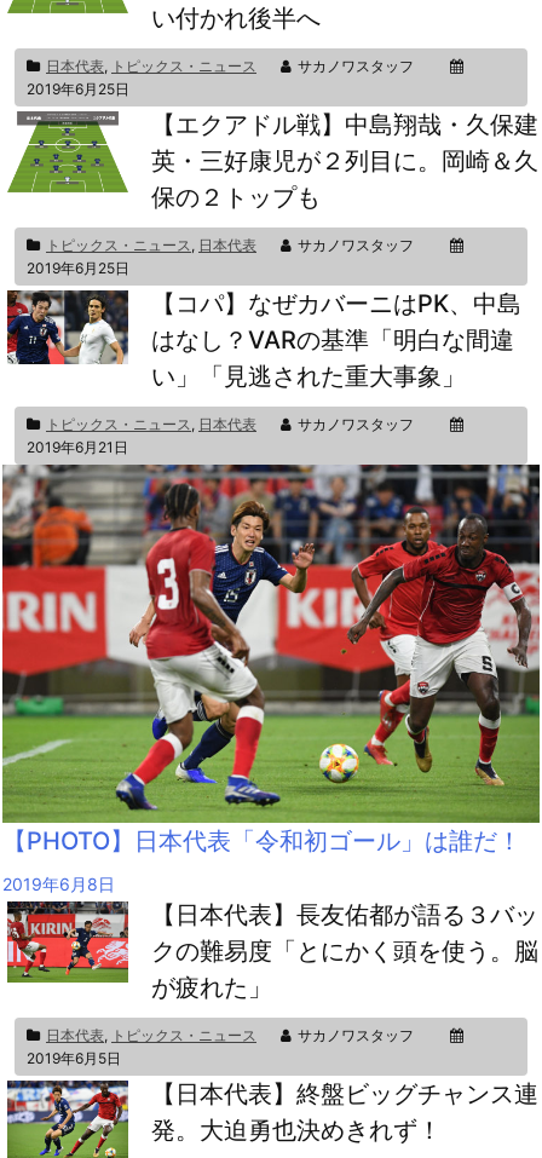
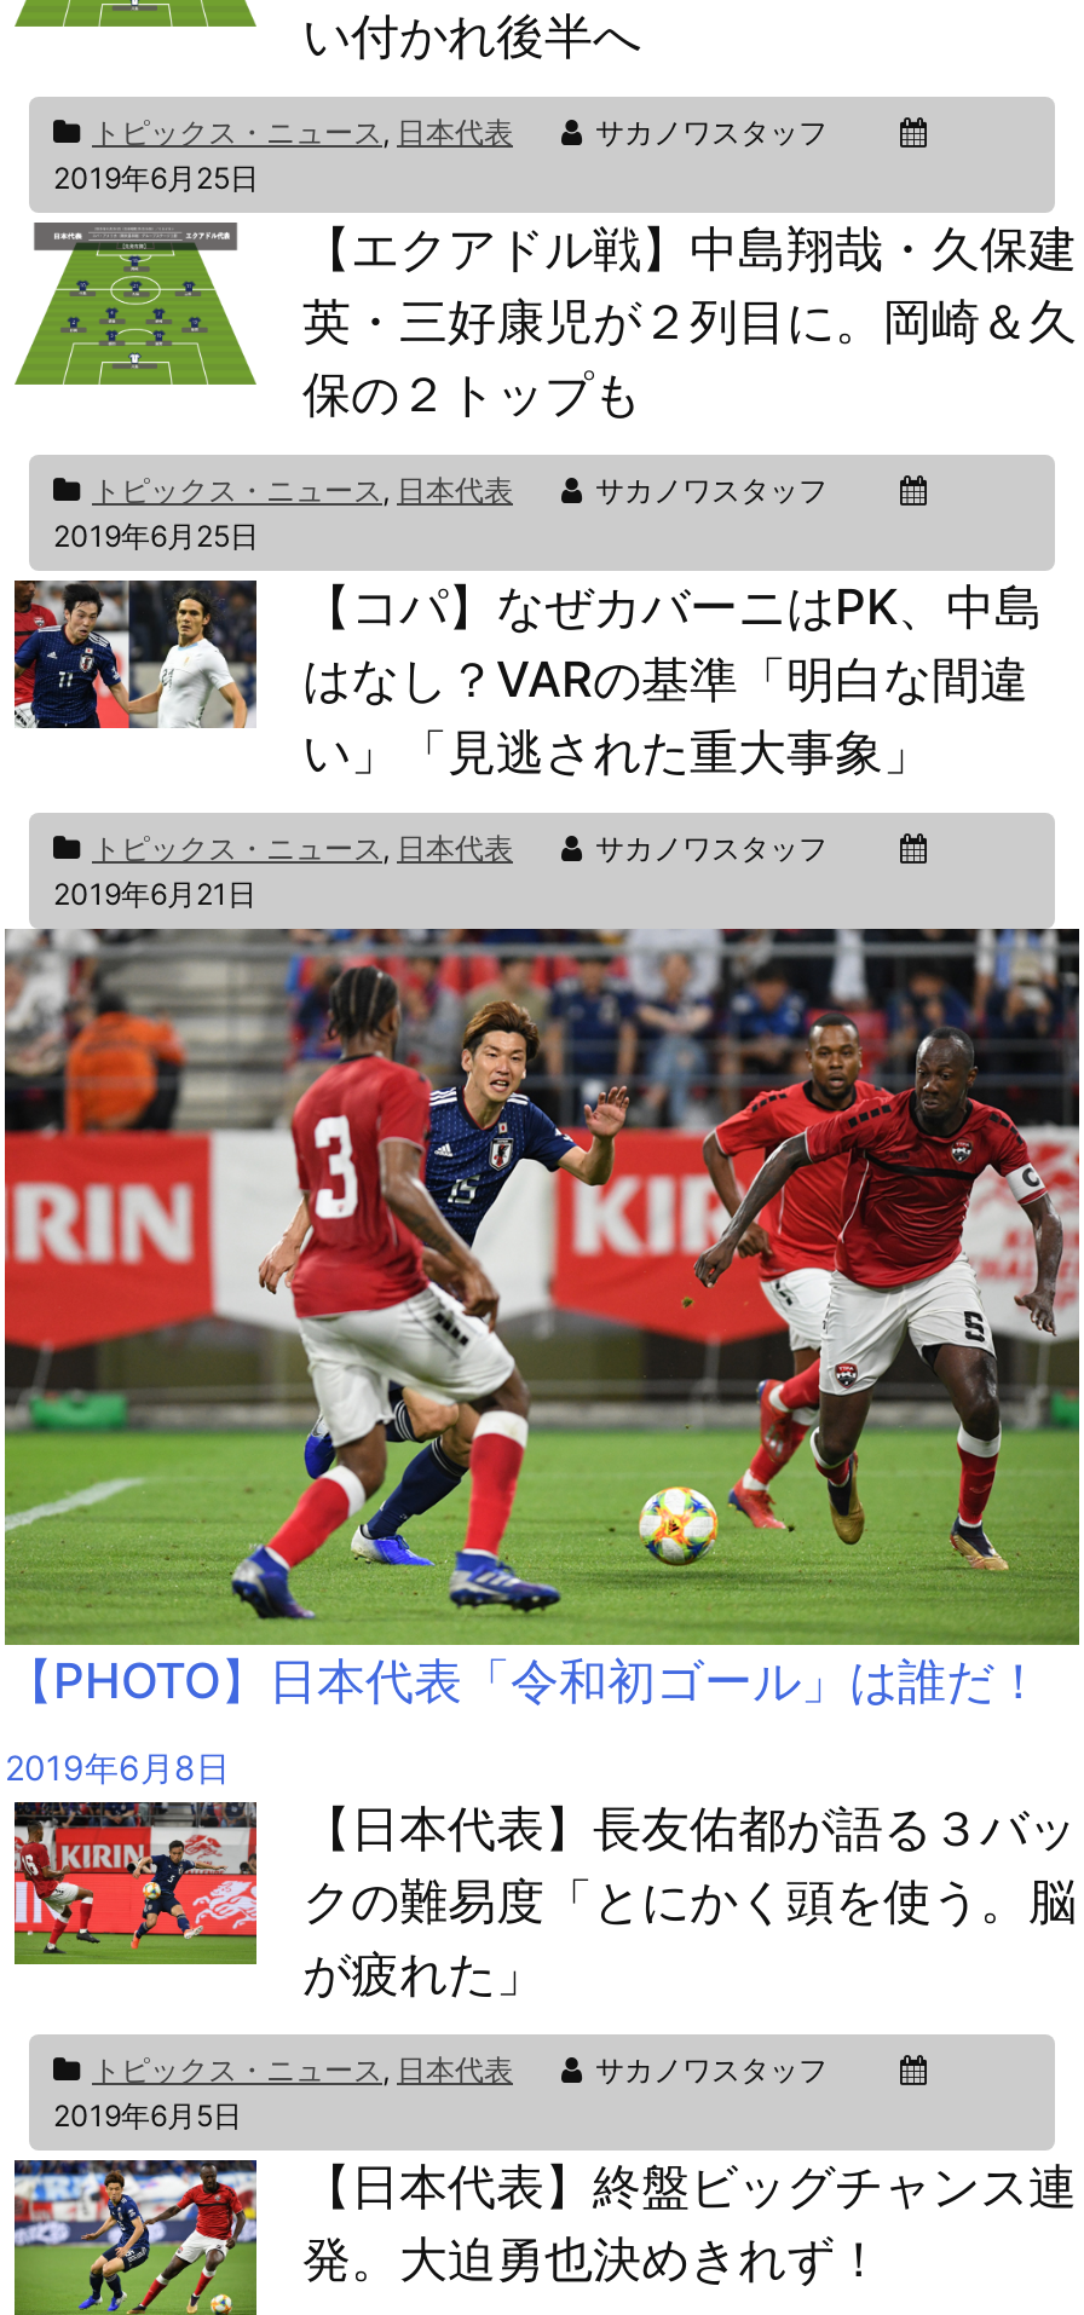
[46,57,256,75] 日本代表,トピックス・ニュース -> [92,114,513,150] トピックス・ニュース,日本代表
[46,1026,256,1044] 日本代表,トピックス・ニュース -> [92,2052,513,2088] トピックス・ニュース,日本代表

